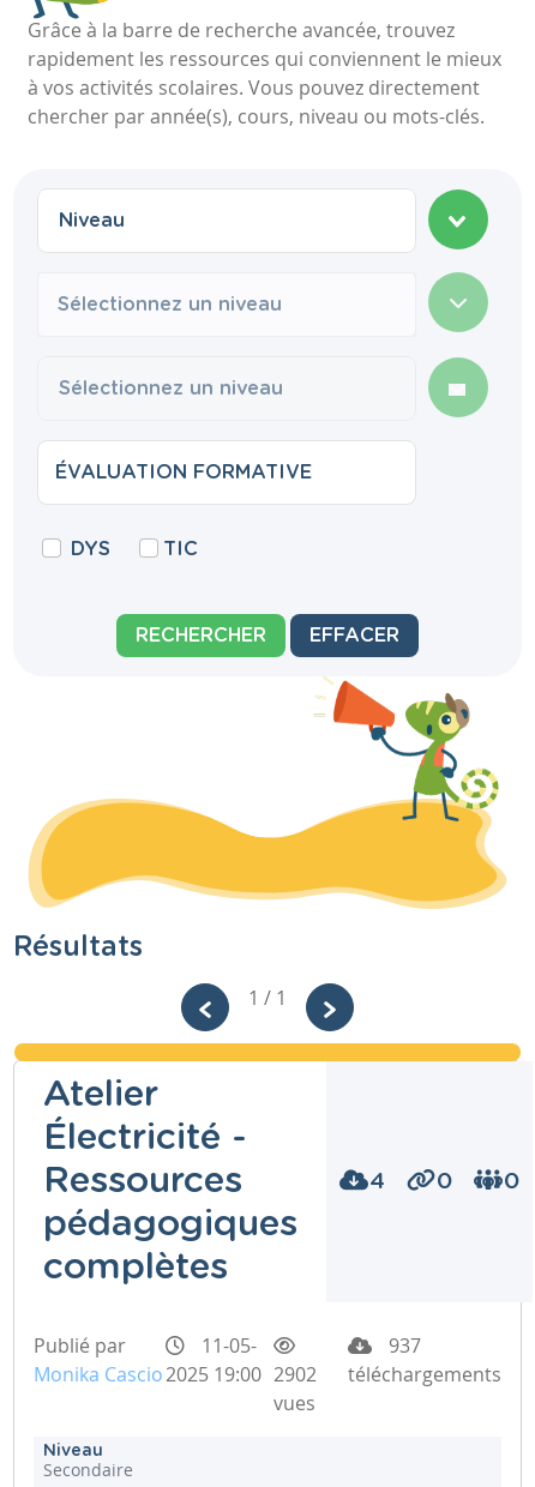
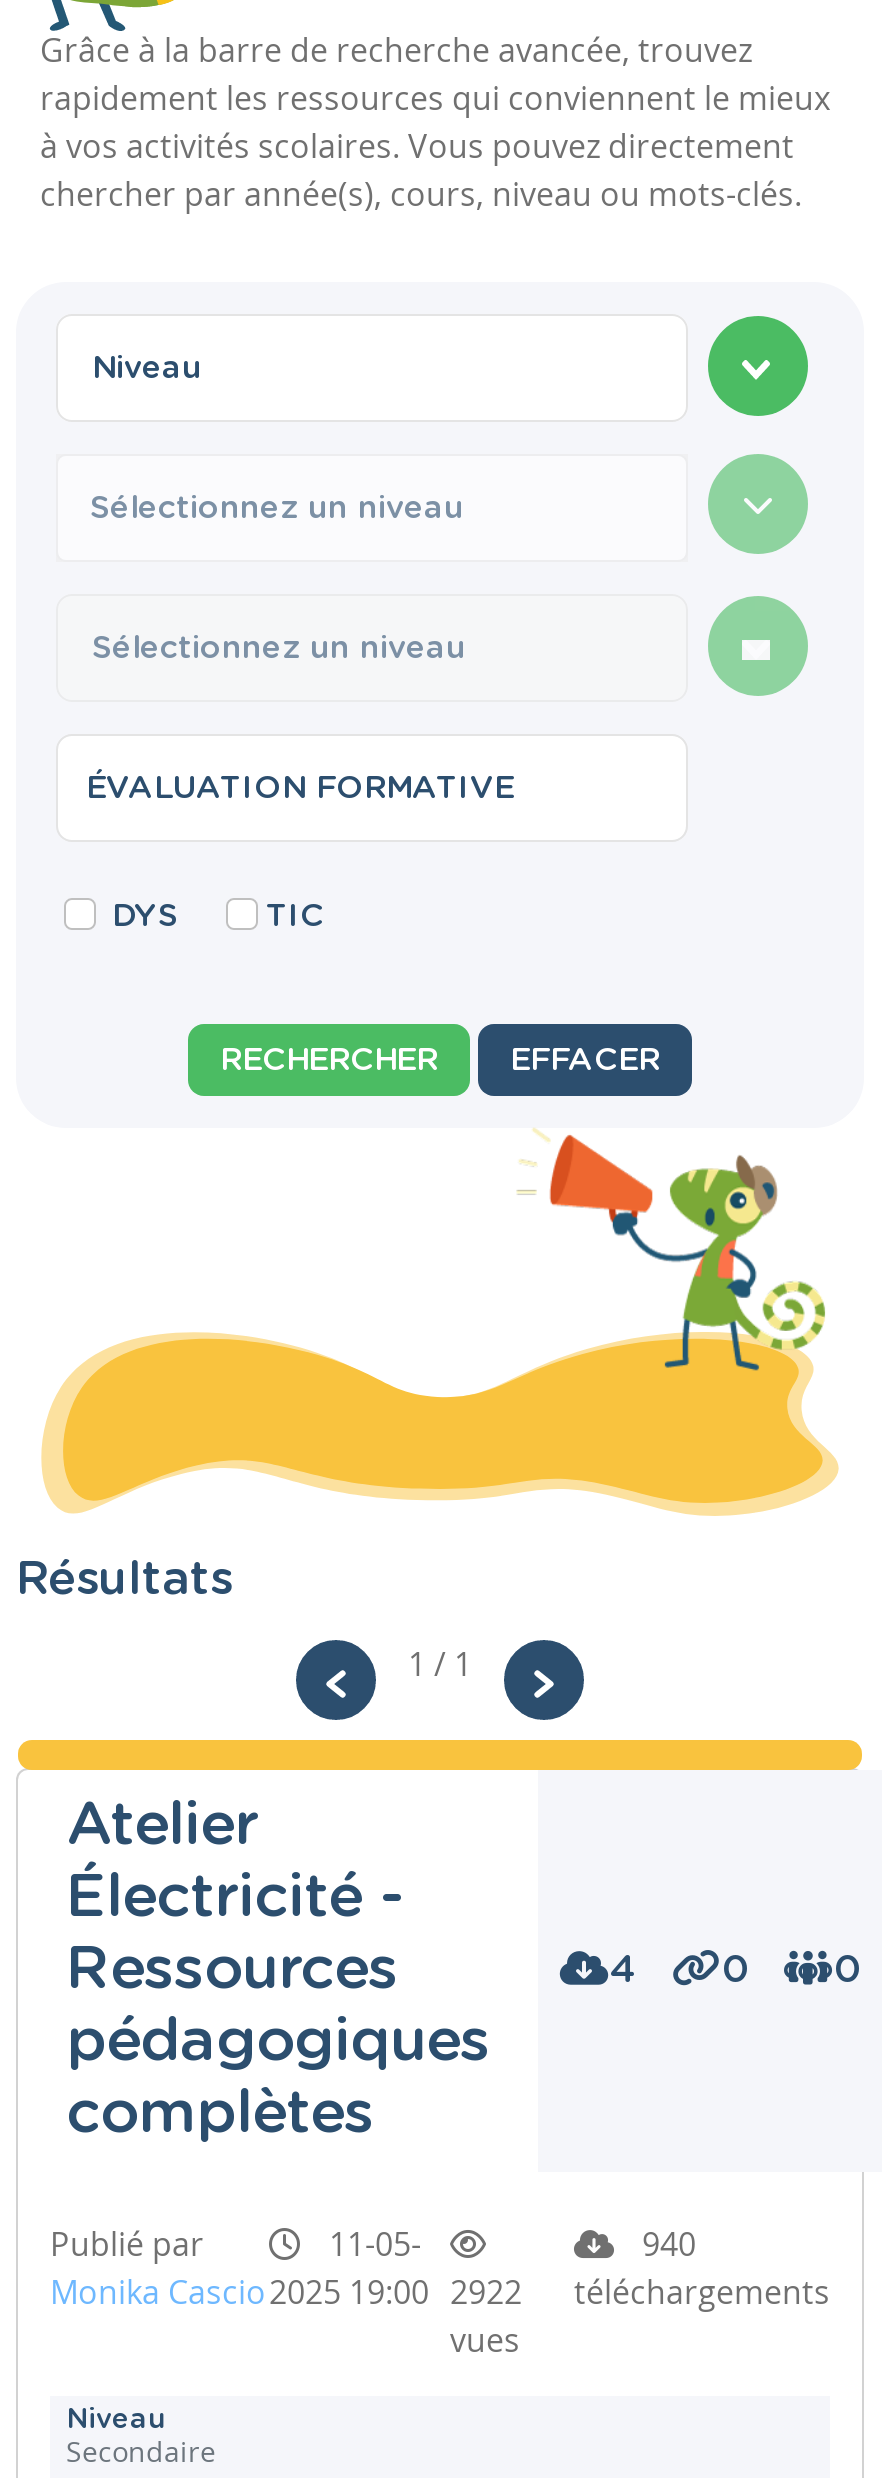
[384,1332,421,1358] 937 -> [634,2222,696,2266] 940
[34,1361,501,1387] Monika Cascio 2025 19:00 2902 téléchargements -> [50,2270,830,2314] Monika Cascio 2025 19:00 2922 téléchargements

